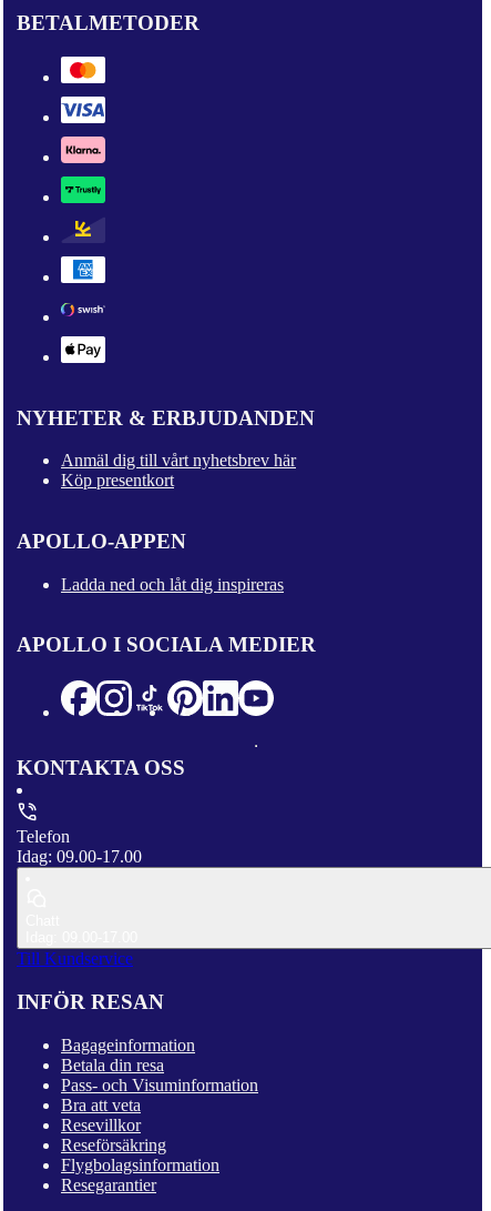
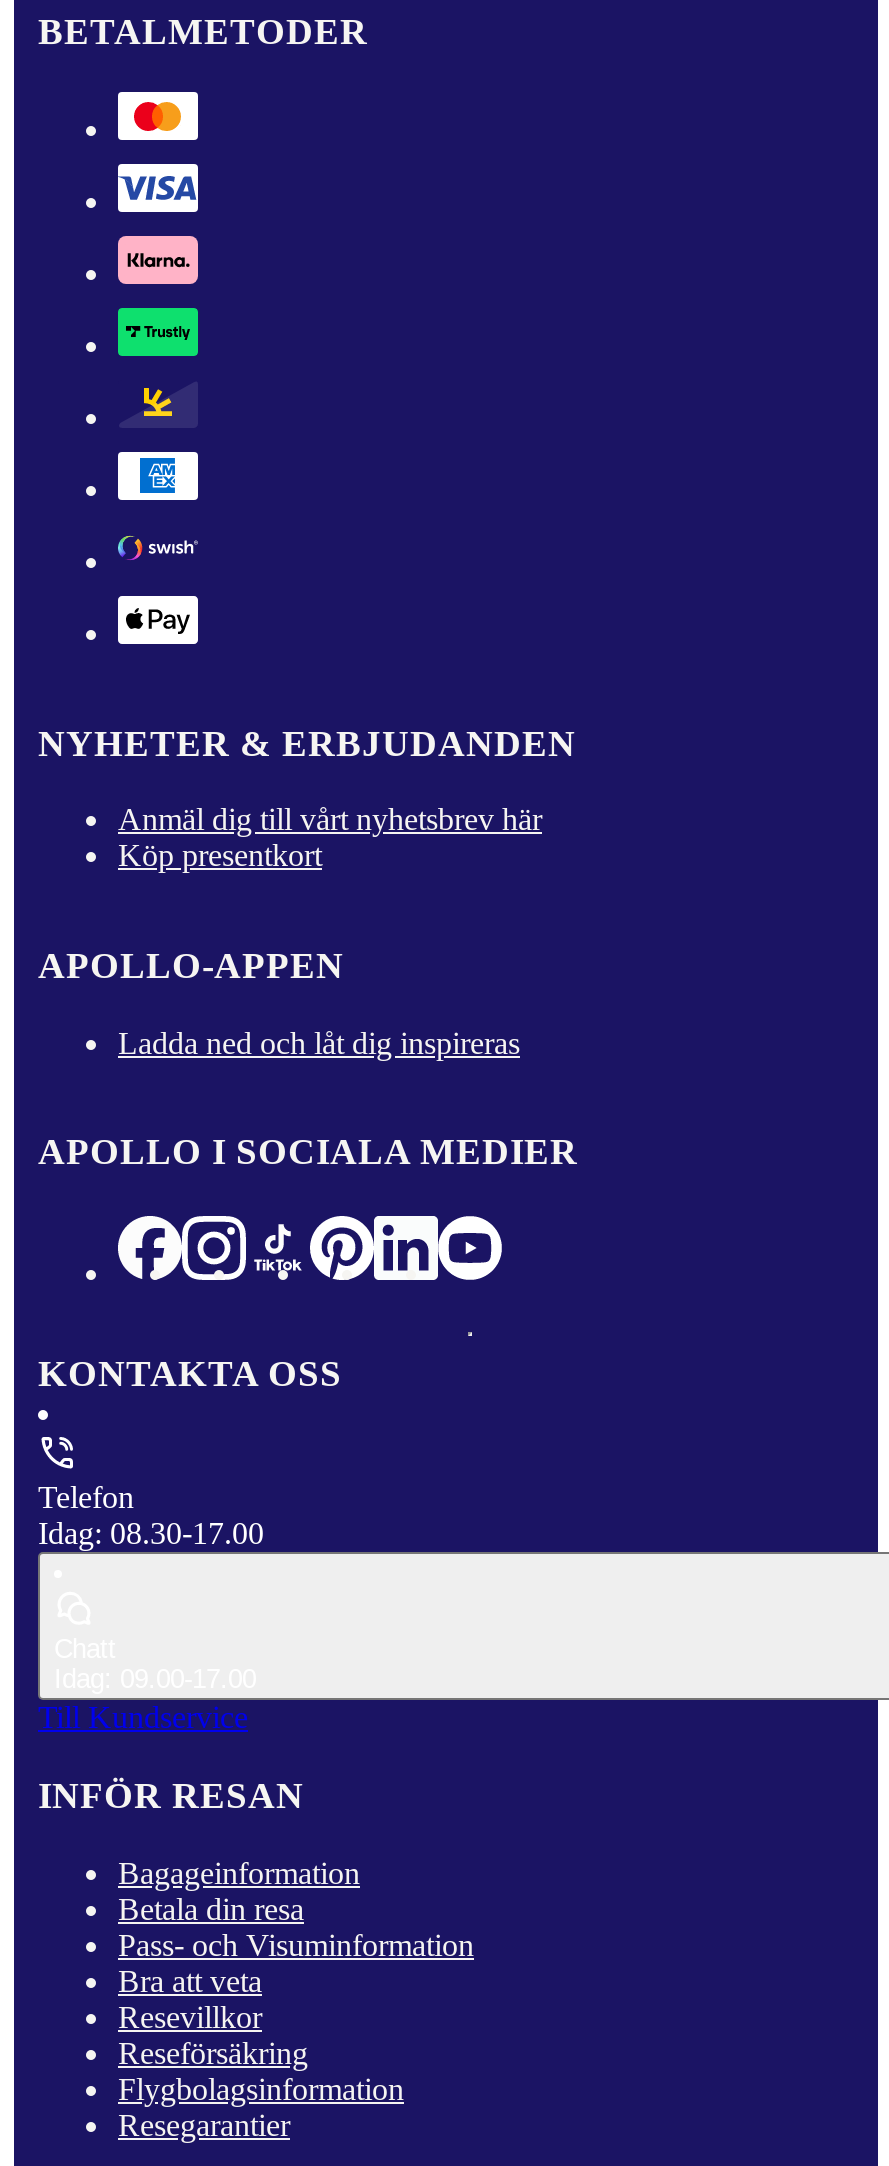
[17,847,142,866] Idag: 09.00-17.00 -> [38,1516,264,1550] Idag: 08.30-17.00

